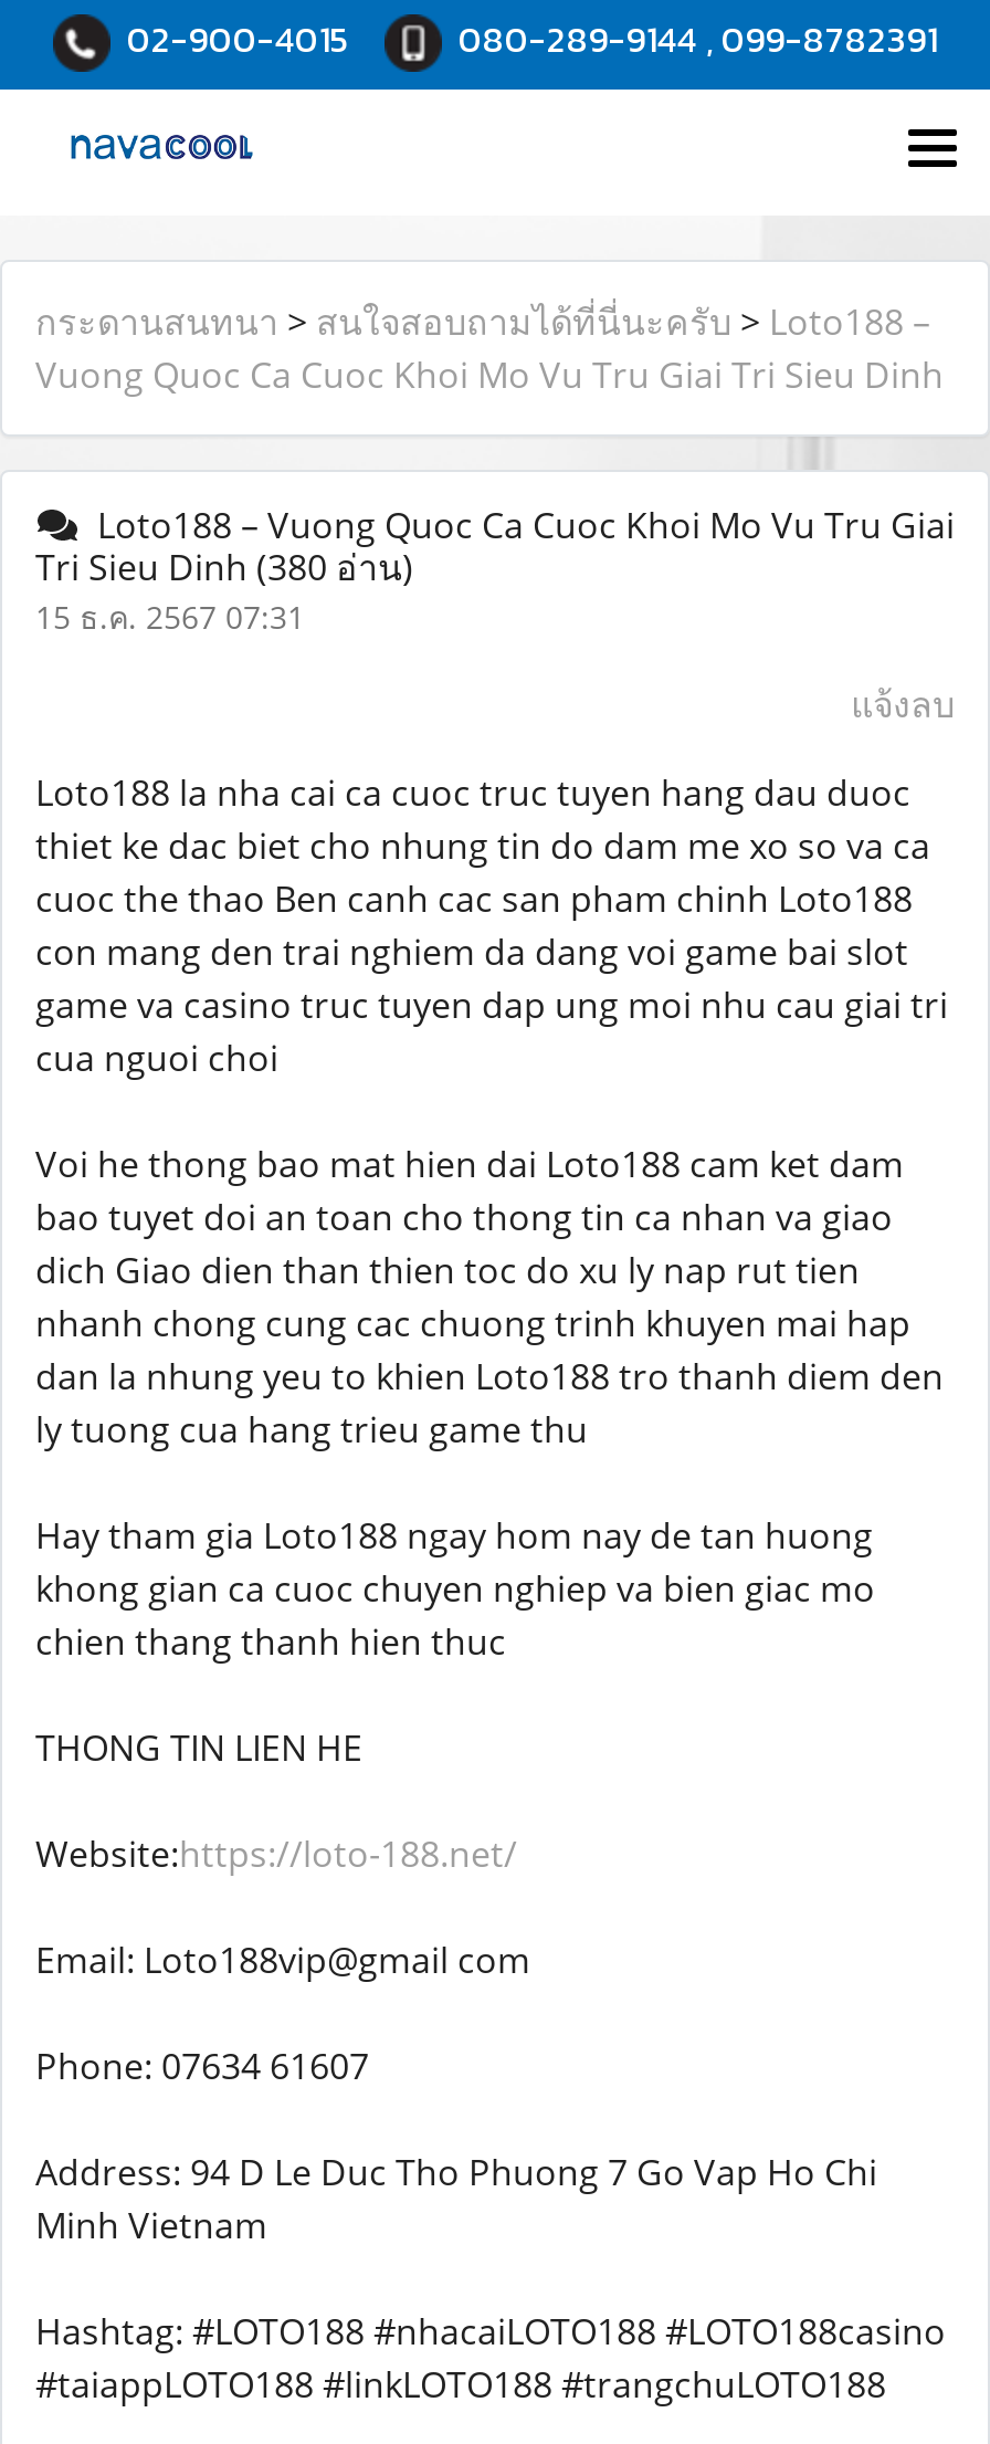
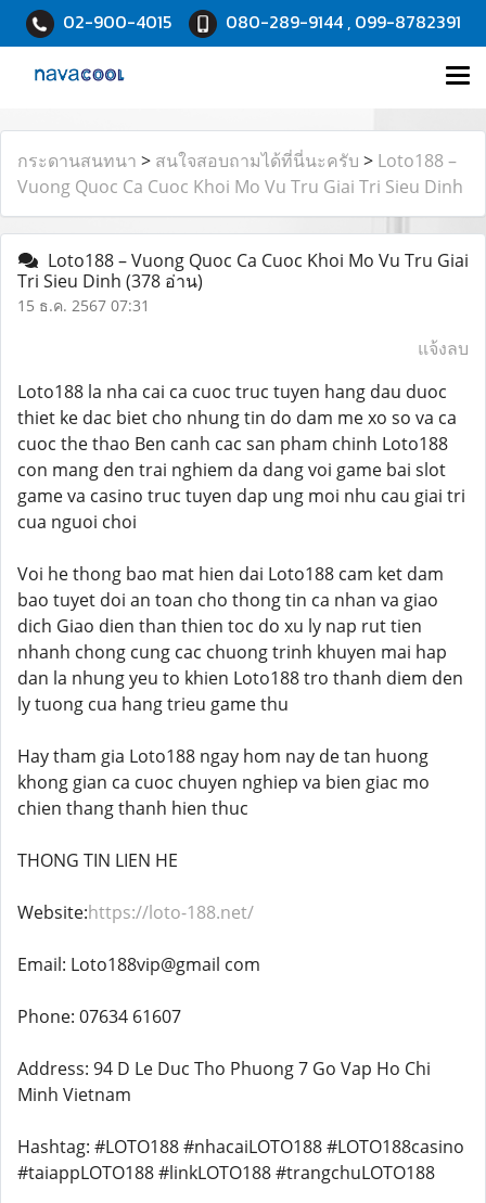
[35,543,413,592] Tri Sieu Dinh (380 อ่าน) -> [17,269,203,293] Tri Sieu Dinh (378 อ่าน)

